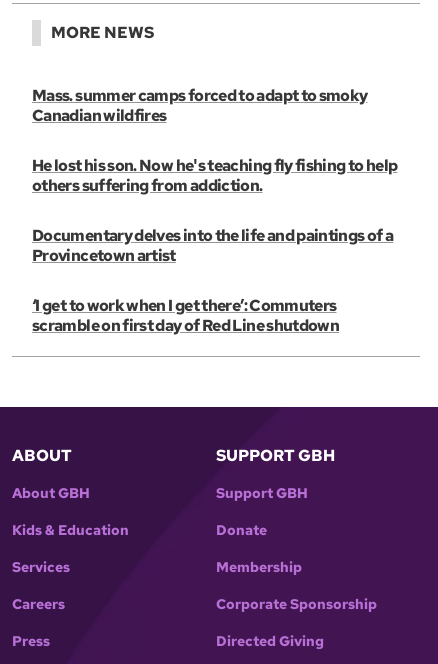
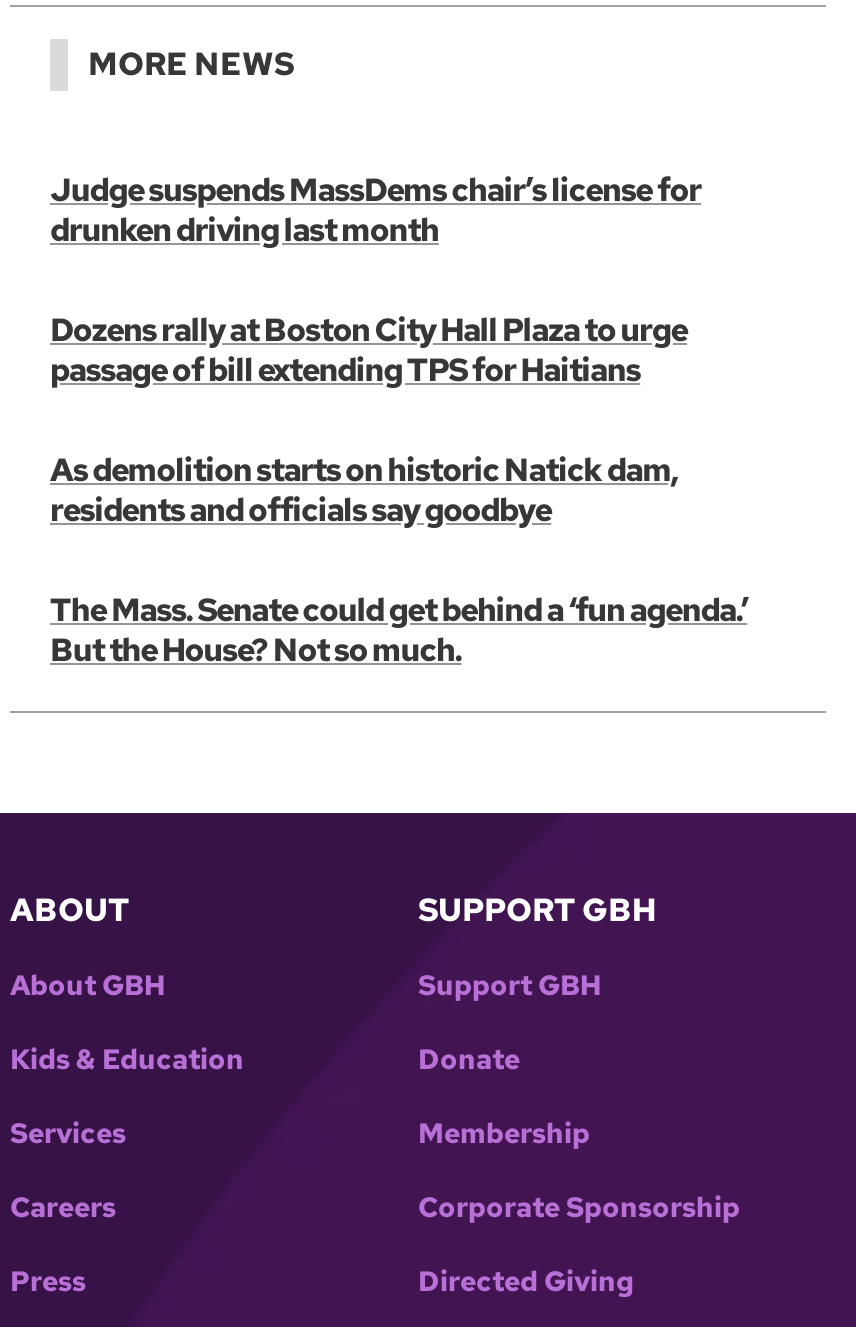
[32,85,367,126] Mass. summer camps forced to adapt to smoky | Canadian wildfires -> [50,170,701,252] Judge suspends MassDems chair’s license for | drunken driving last month
[32,155,397,196] He lost his son. Now he's teaching fly fishing to help | others suffering from addiction. -> [50,310,687,392] Dozens rally at Boston City Hall Plaza to urge | passage of bill extending TPS for Haitians
[32,225,393,266] Documentary delves into the life and paintings of a | Provincetown artist -> [50,450,678,532] As demolition starts on historic Natick dam, | residents and officials say goodbye
[32,295,339,336] ‘I get to work when I get there’: Commuters | scramble on first day of Red Line shutdown -> [50,590,747,672] The Mass. Senate could get behind a ‘fun agenda.’ | But the House? Not so much.

